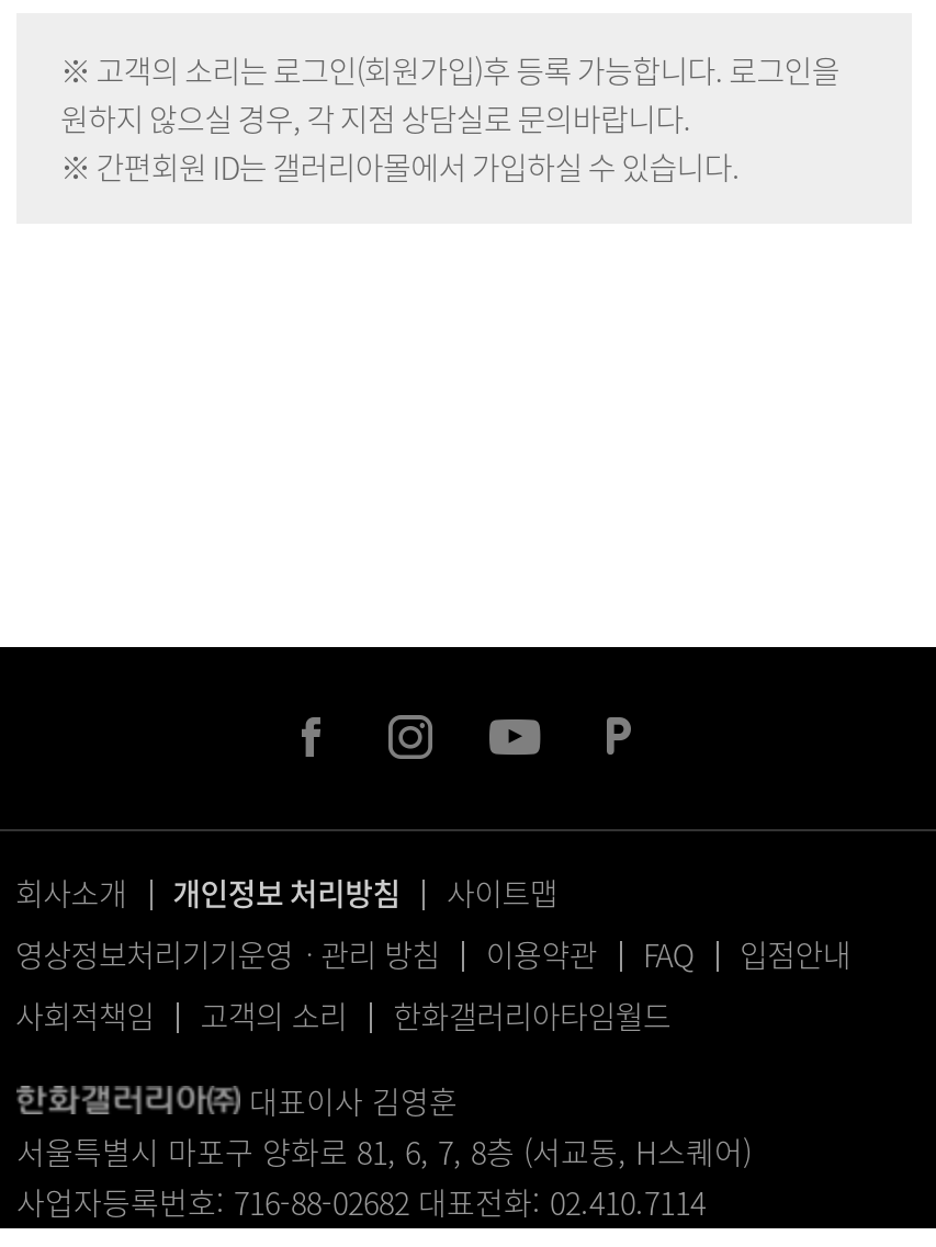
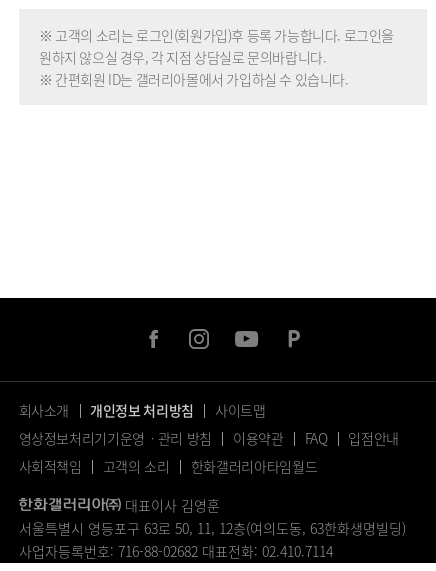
[16,1130,752,1174] 서울특별시 마포구 양화로 81, 6, 7, 8층 (서교동, H스퀘어) -> [19,518,406,538] 서울특별시 영등포구 63로 50, 11, 12층(여의도동, 63한화생명빌딩)

